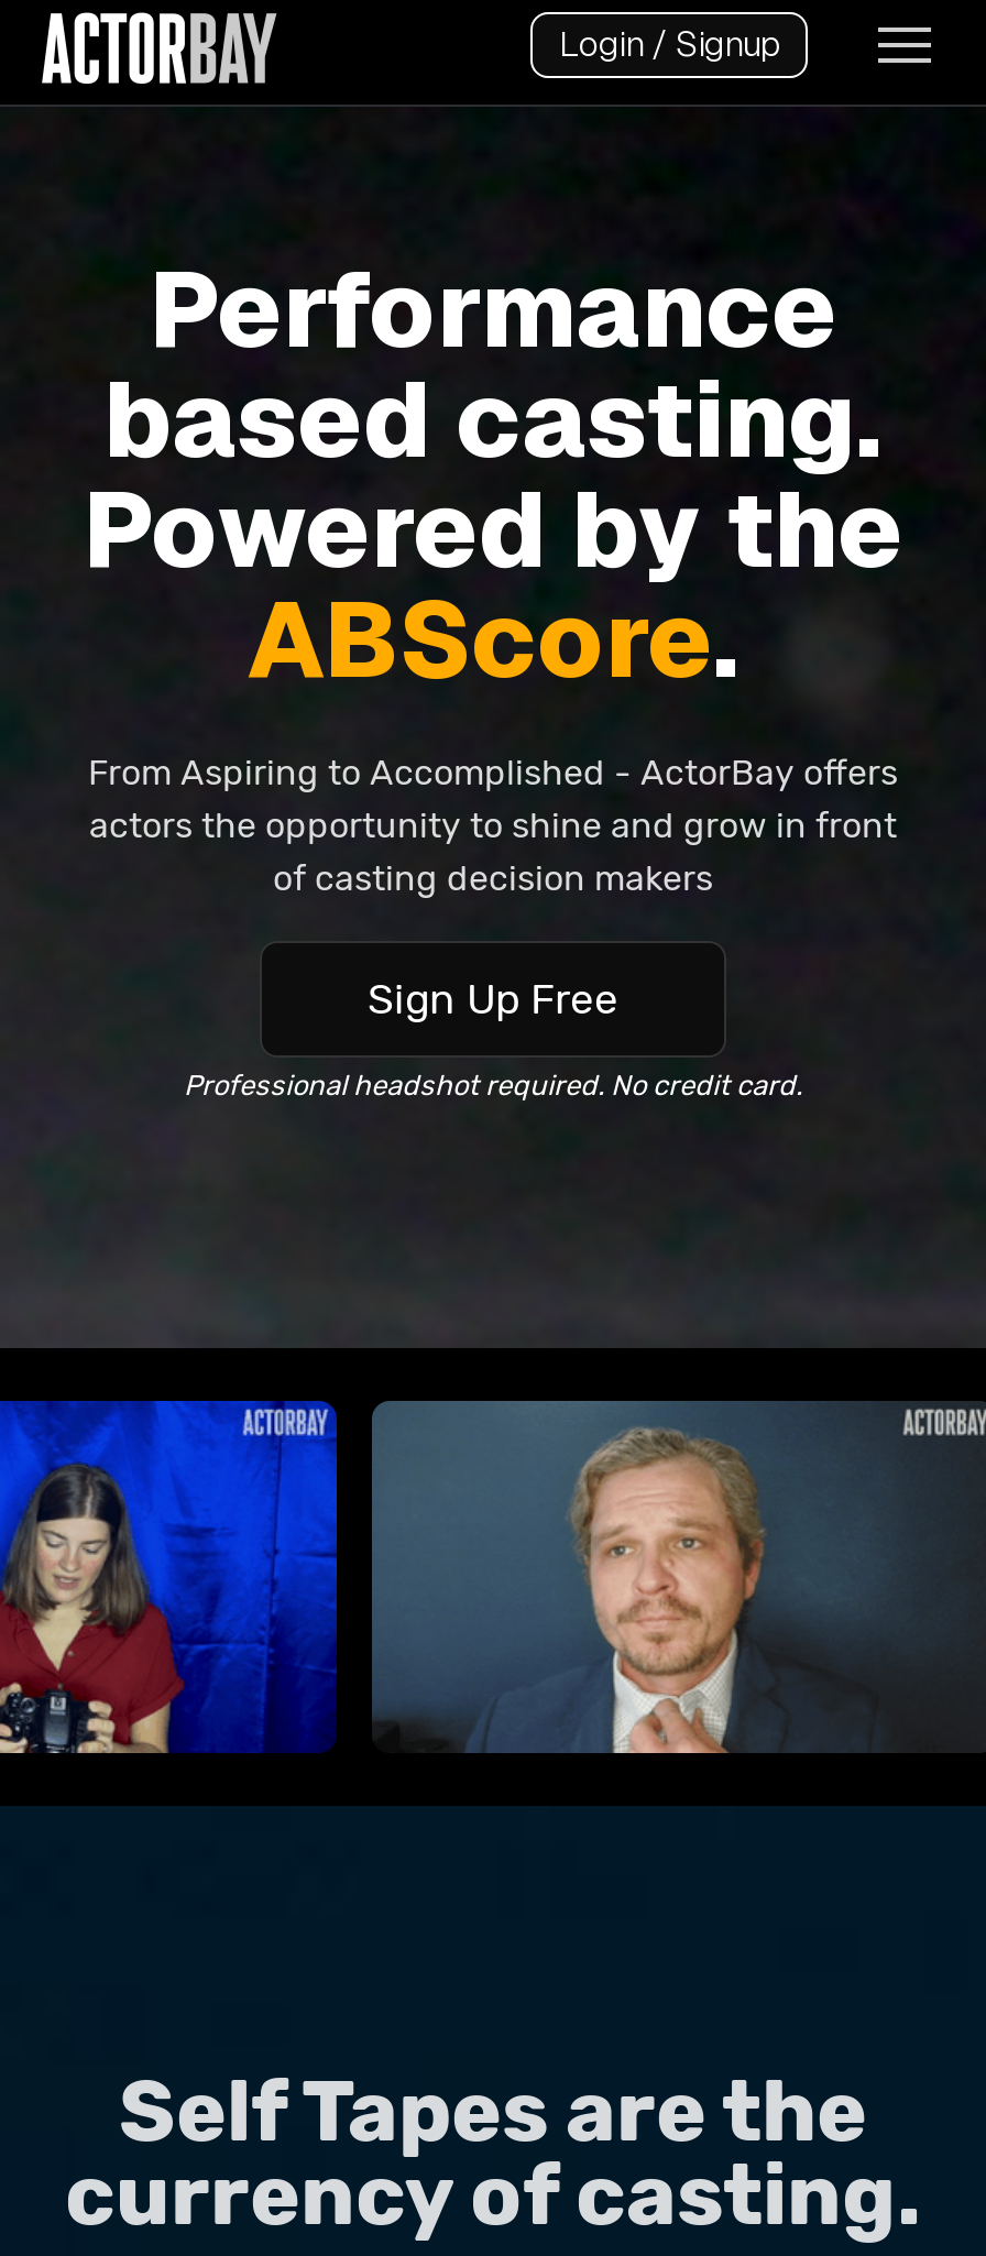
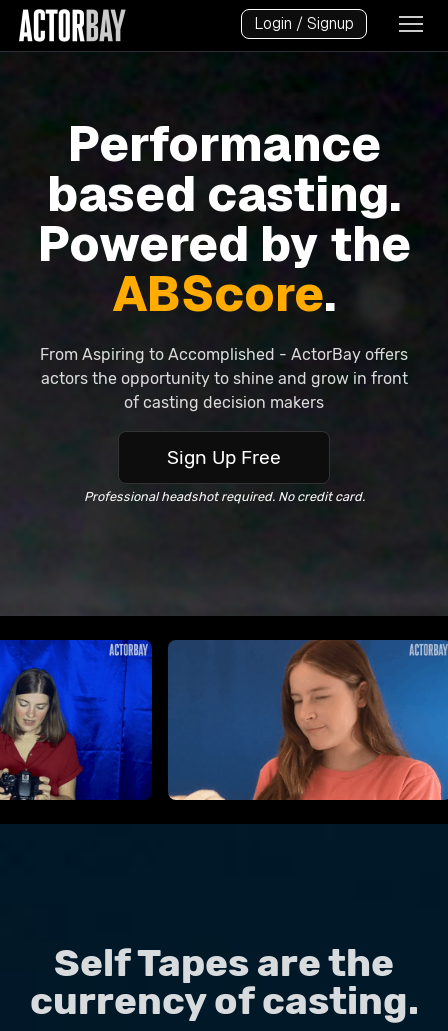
[372,1401,979,1755] [image] -> [168,640,445,801] [image]

